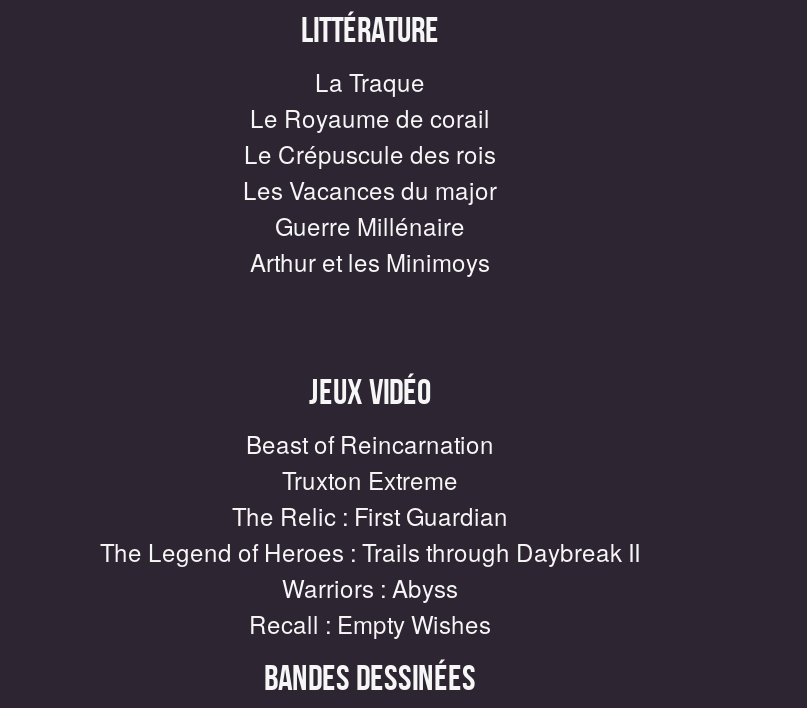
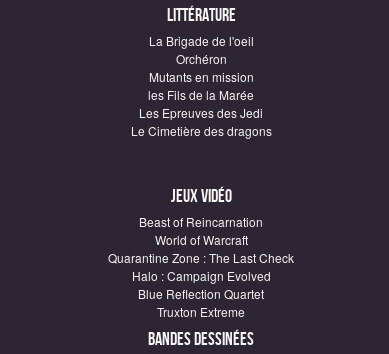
[243,64,497,278] La Traque | Le Royaume de corail | Le Crépuscule des rois | Les Vacances du major | Guerre Millénaire | Arthur et les Minimoys -> [130,32,271,139] La Brigade de l'oeil | Orchéron | Mutants en mission | les Fils de la Marée | Les Epreuves des Jedi | Le Cimetière des dragons
none -> [108,231,294,302] World of Warcraft | Quarantine Zone : The Last Check | Halo : Campaign Evolved | Blue Reflection Quartet
moved [282,462,458,496] -> [157,303,245,320]: Truxton Extreme
[100,498,640,640] The Relic : First Guardian | The Legend of Heroes : Trails through Daybreak II | Warriors : Abyss | Recall : Empty Wishes -> none

